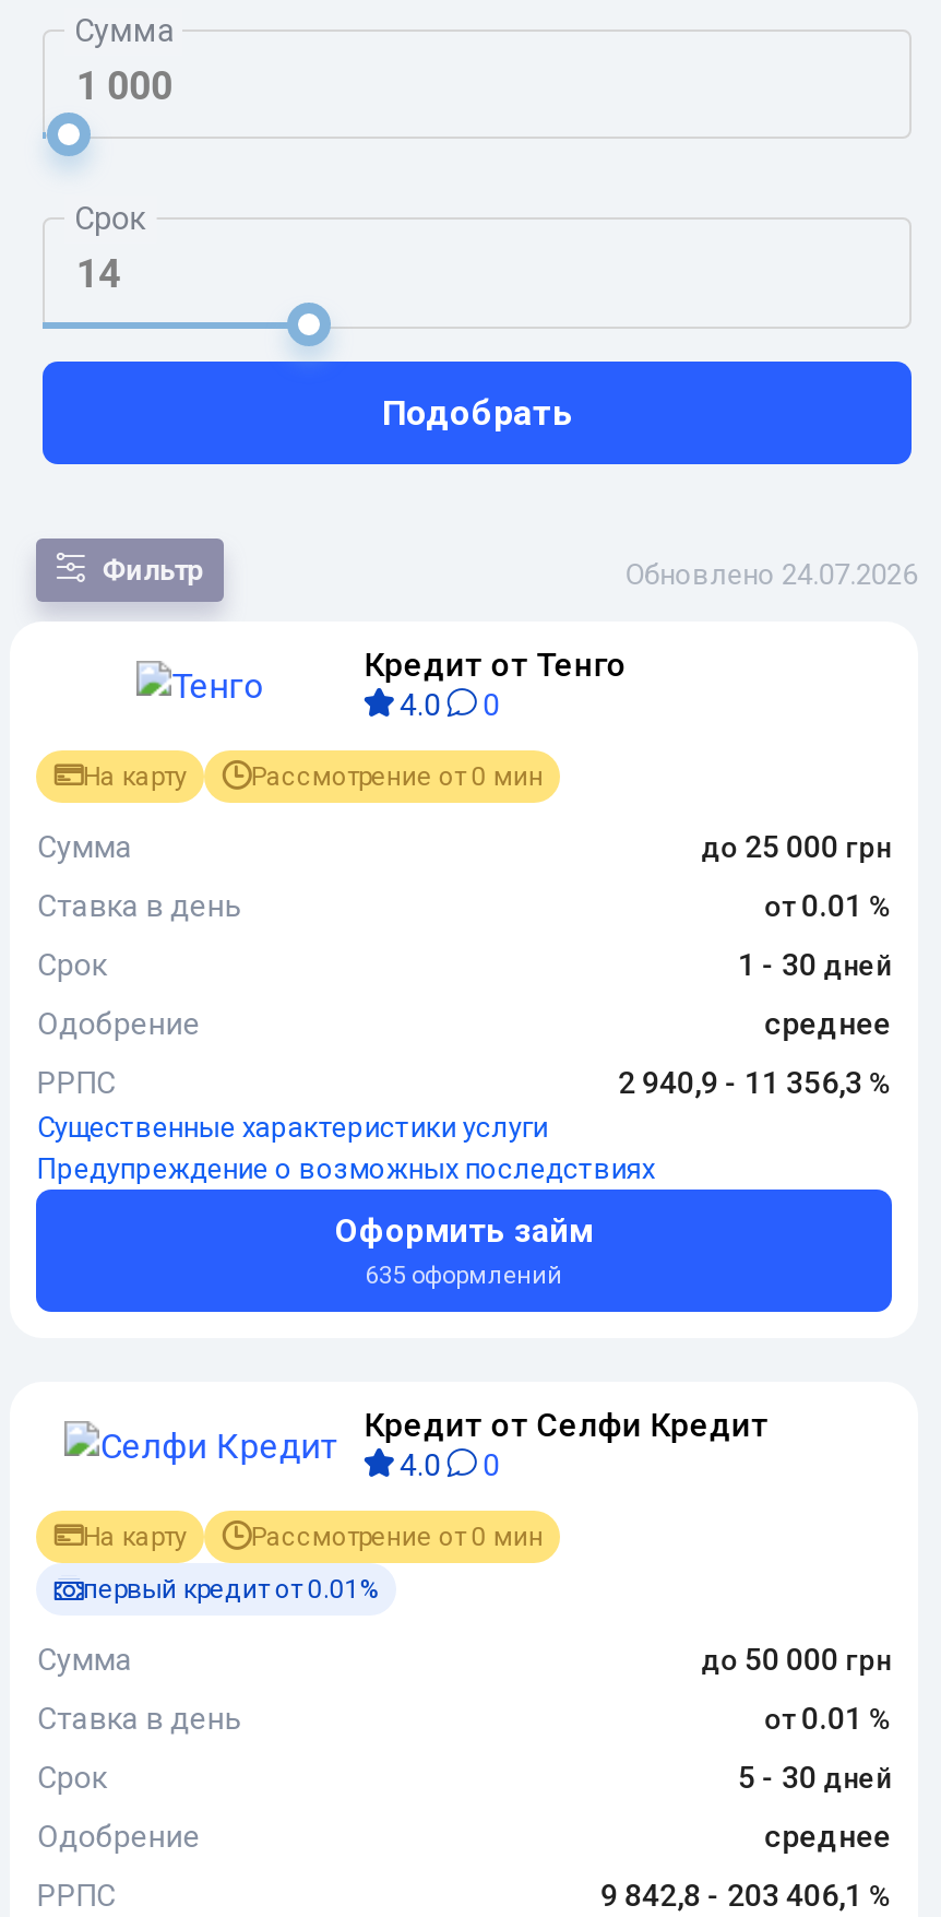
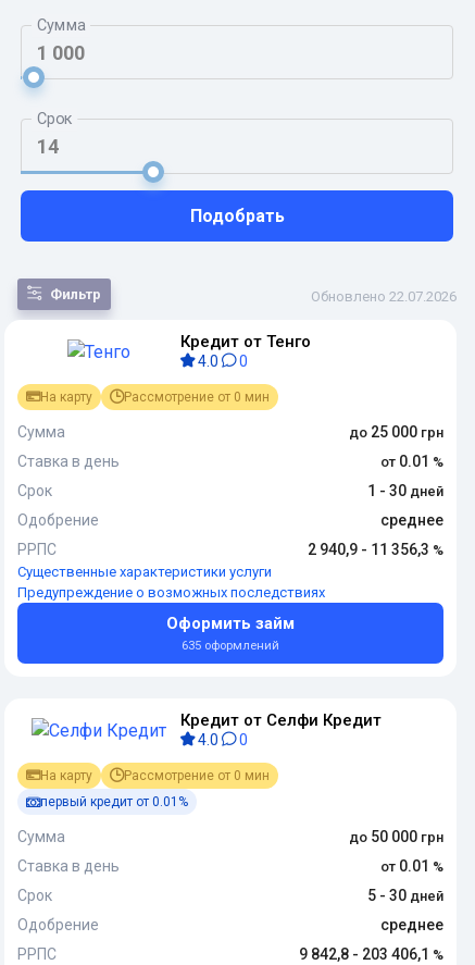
[625,558,917,591] Обновлено 24.07.2026 -> [310,288,456,304] Обновлено 22.07.2026

